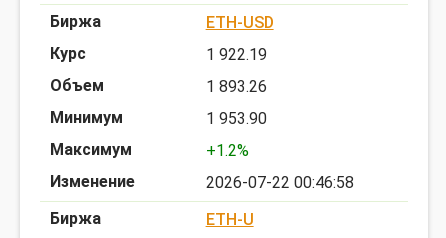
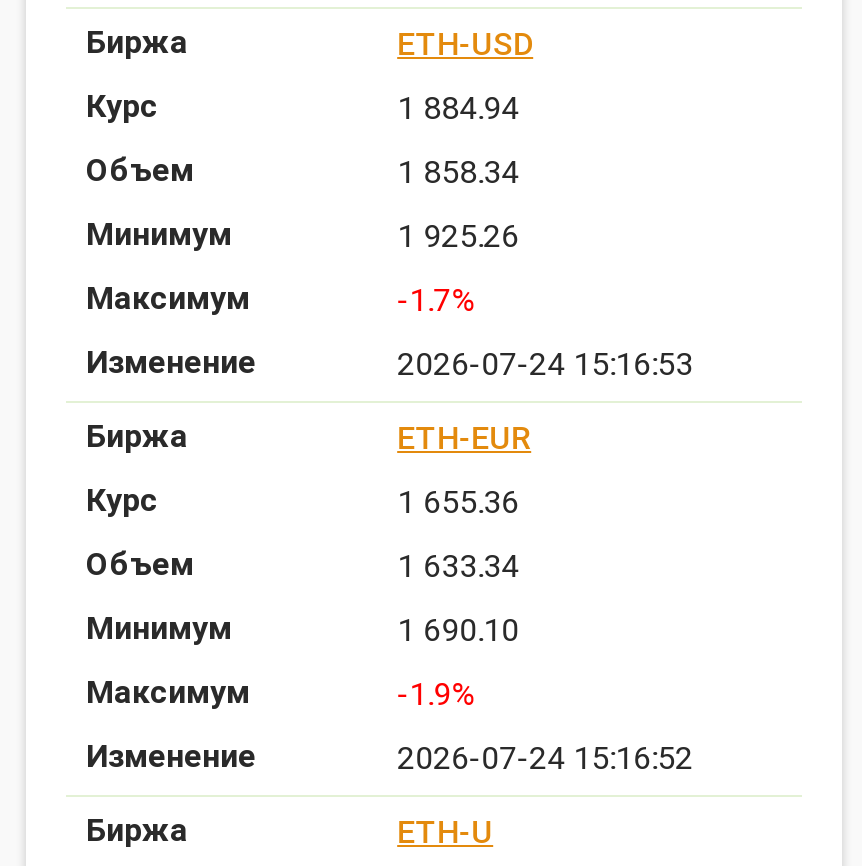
[206,45,354,192] 1 922.19 | 1 893.26 | 1 953.90 | +1.2% | 2026-07-22 00:46:58 -> [397,89,693,777] 1 884.94 | 1 858.34 | 1 925.26 | -1.7% | 2026-07-24 15:16:53 | ETH-EUR | 1 655.36 | 1 633.34 | 1 690.10 | -1.9% | 2026-07-24 15:16:52

